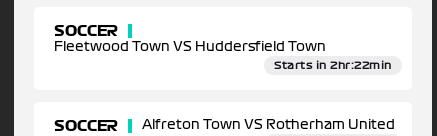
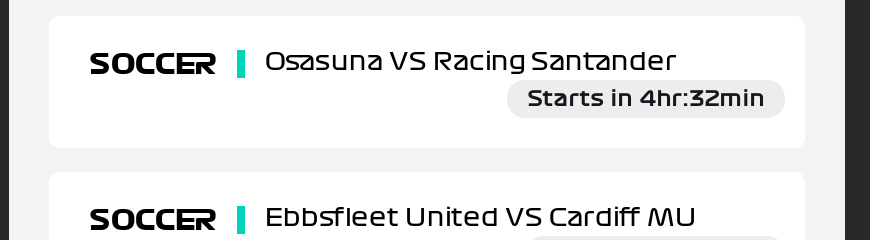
[54,41,326,53] Fleetwood Town VS Huddersfield Town -> [265,50,677,74] Osasuna VS Racing Santander
[274,60,392,71] Starts in 2hr:22min -> [527,88,765,110] Starts in 4hr:32min
[142,119,395,131] Alfreton Town VS Rotherham United -> [265,206,697,230] Ebbsfleet United VS Cardiff MU

